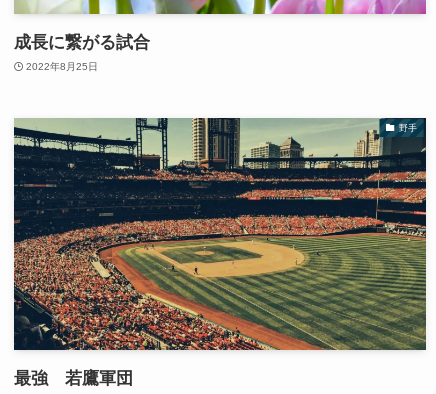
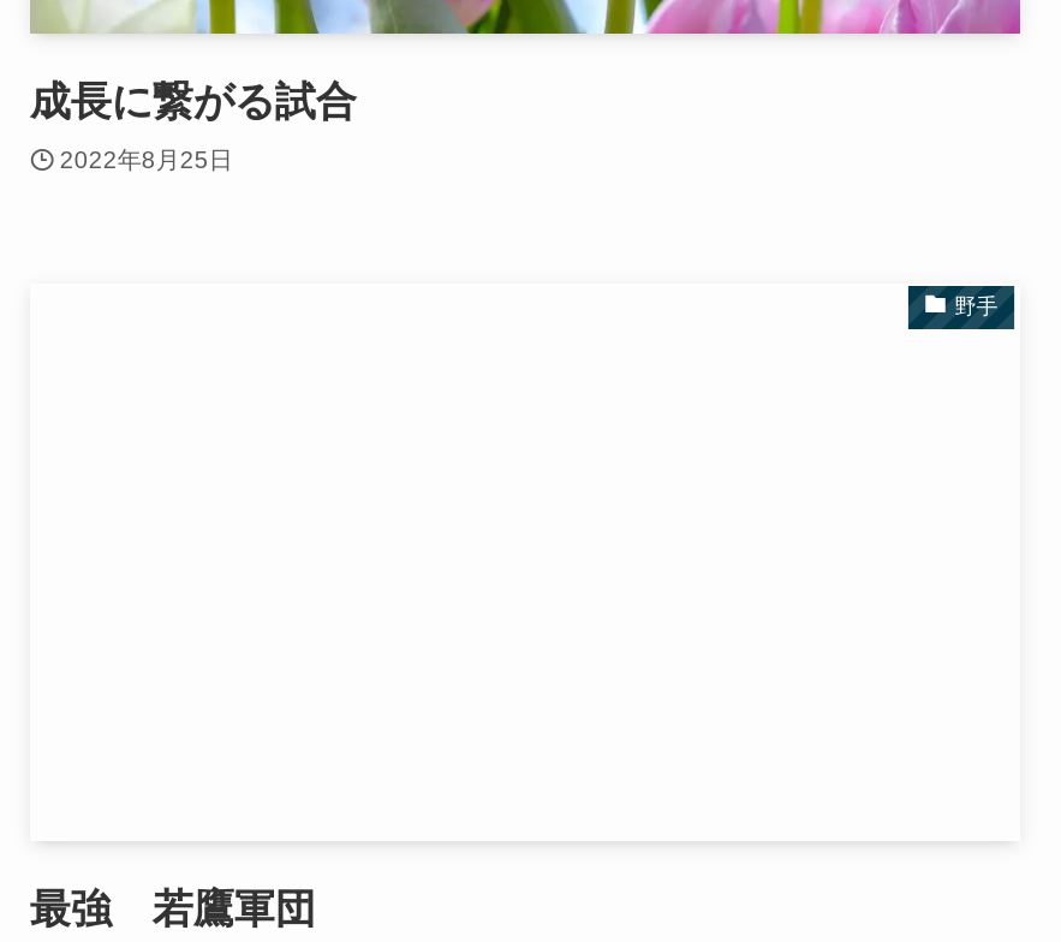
[13,117,427,351] [image] -> none

